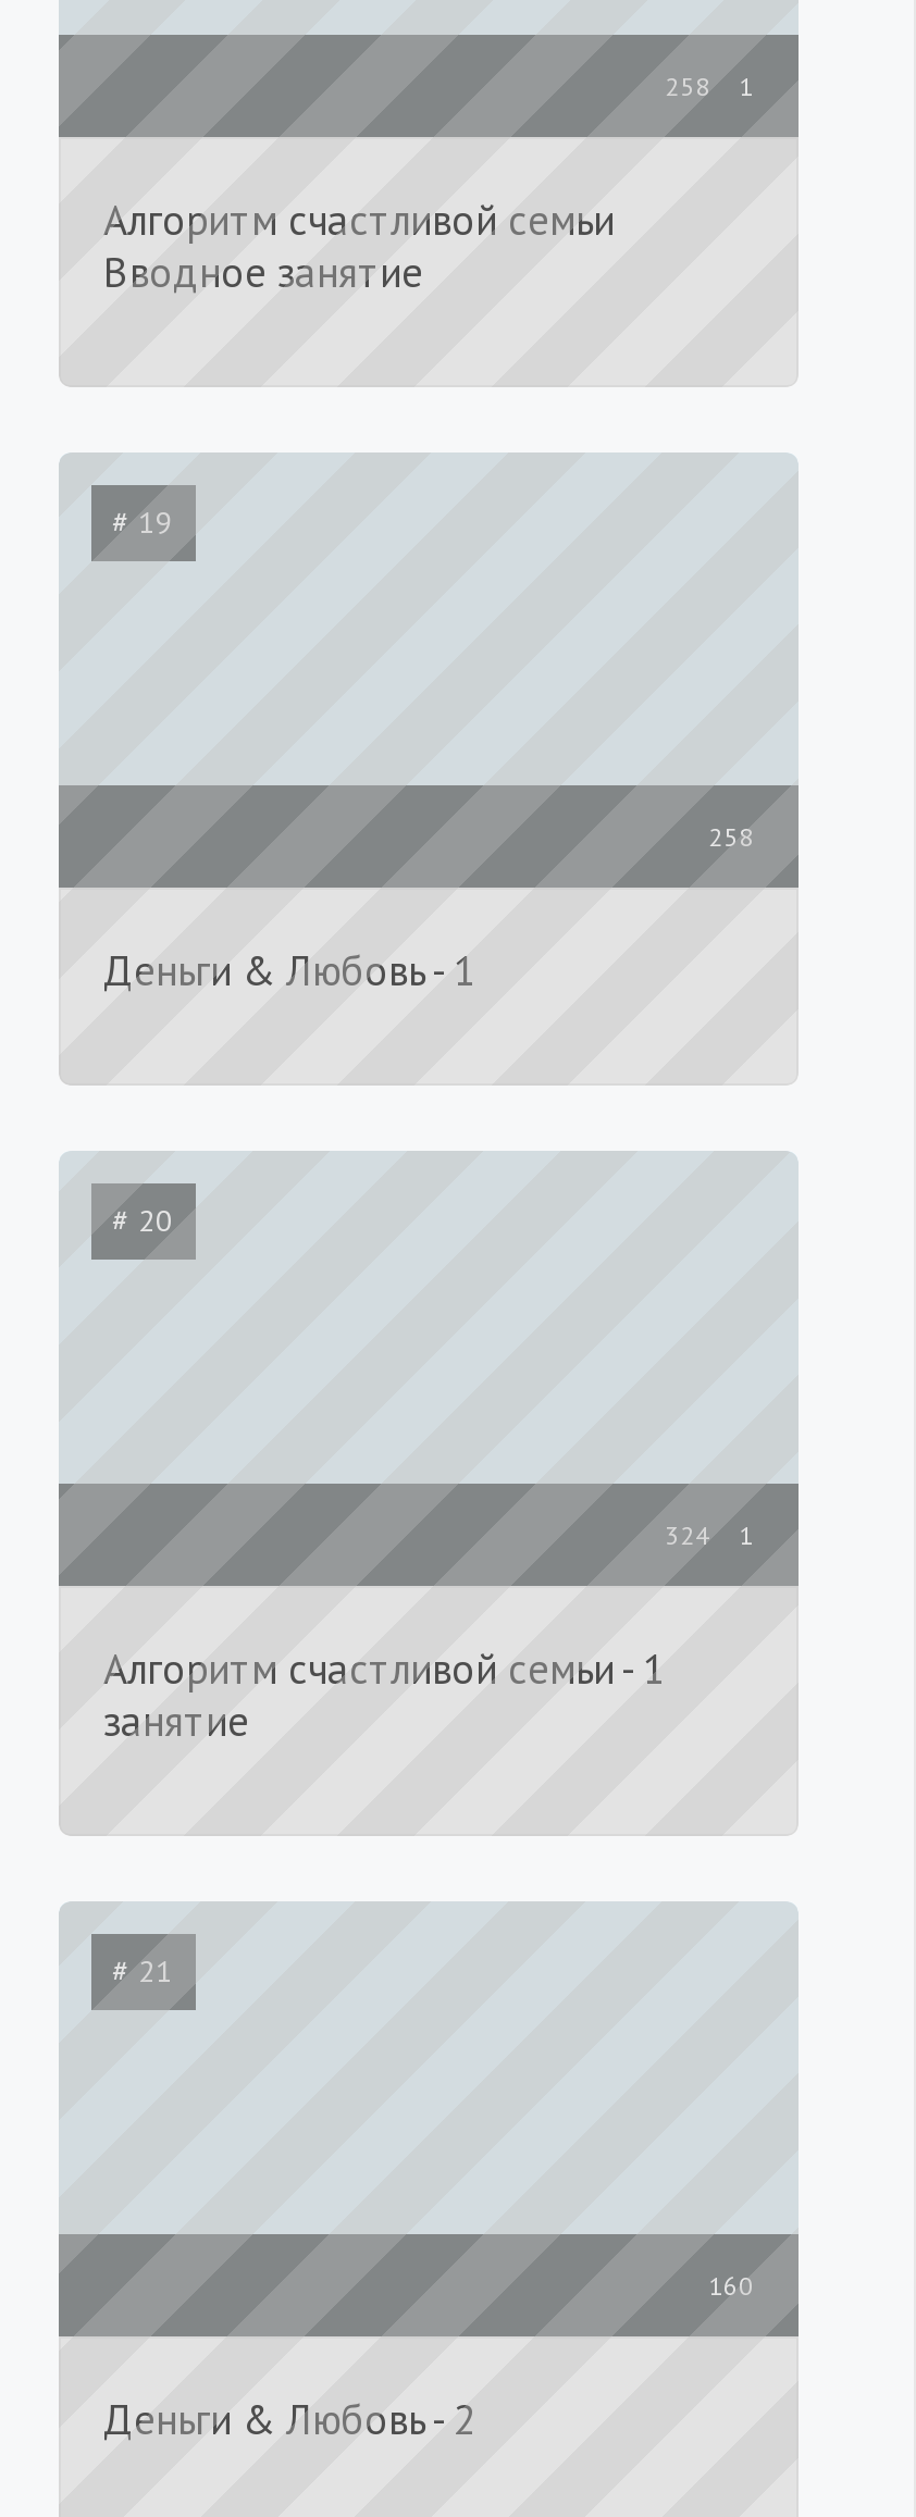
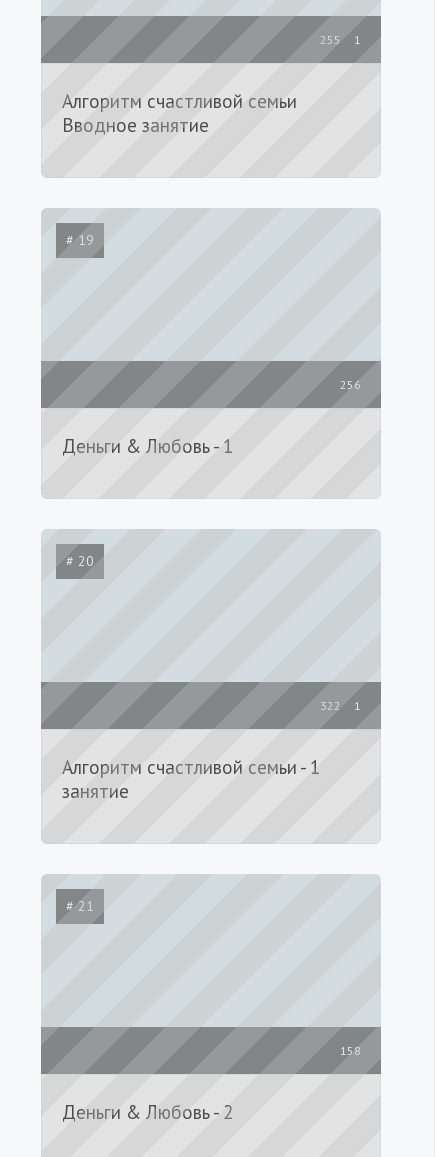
[665,70,754,102] 258 1 -> [319,32,360,47] 255 1
[708,820,754,853] 258 -> [339,377,360,392] 256
[665,1518,754,1551] 324 1 -> [319,698,360,713] 322 1
[708,2269,754,2302] 160 -> [339,1043,360,1058] 158

